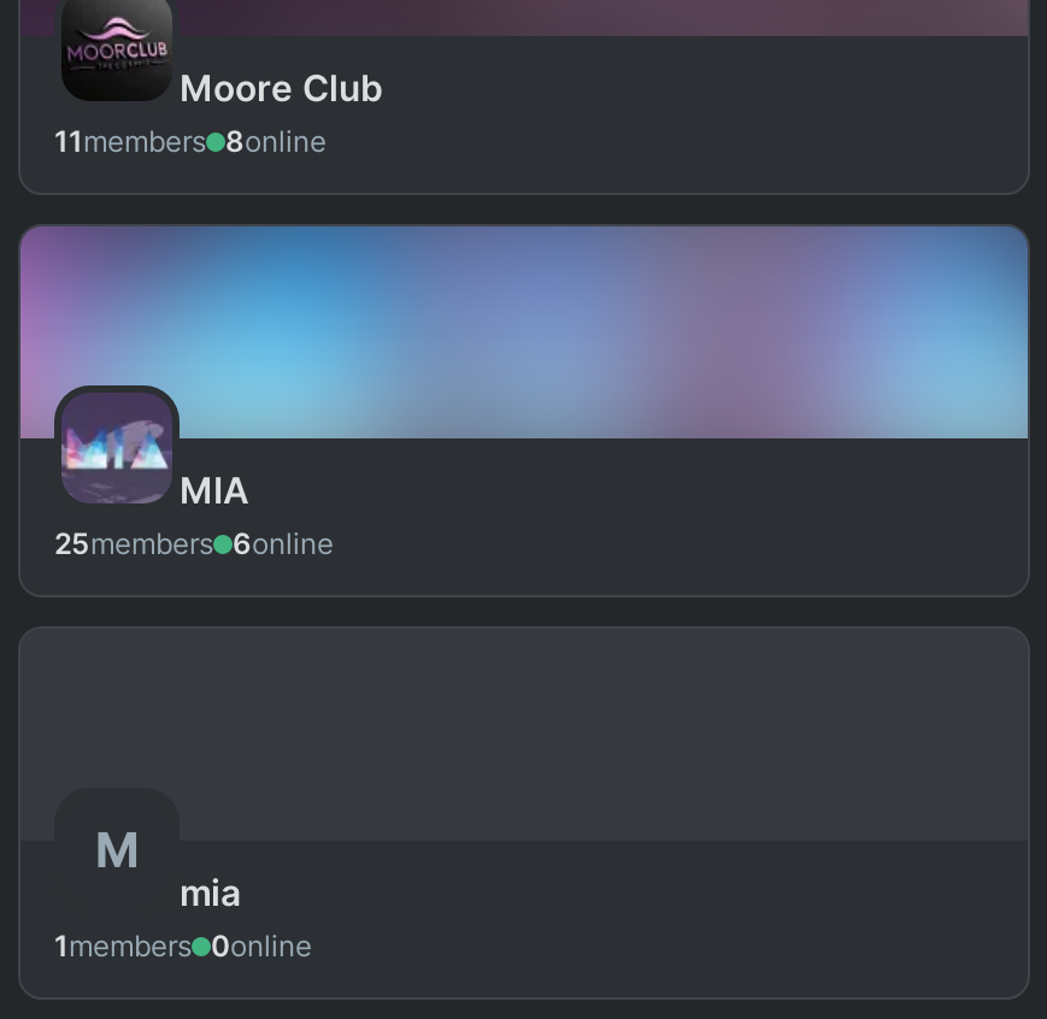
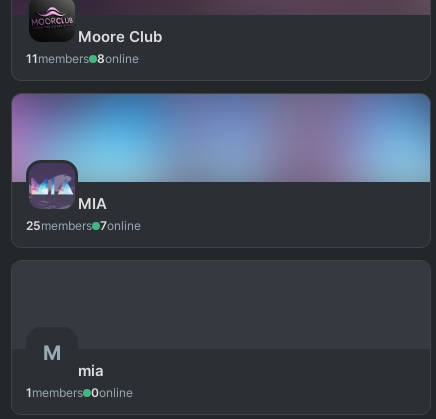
[54,525,334,561] 25members 6online -> [26,218,141,233] 25members 7online

